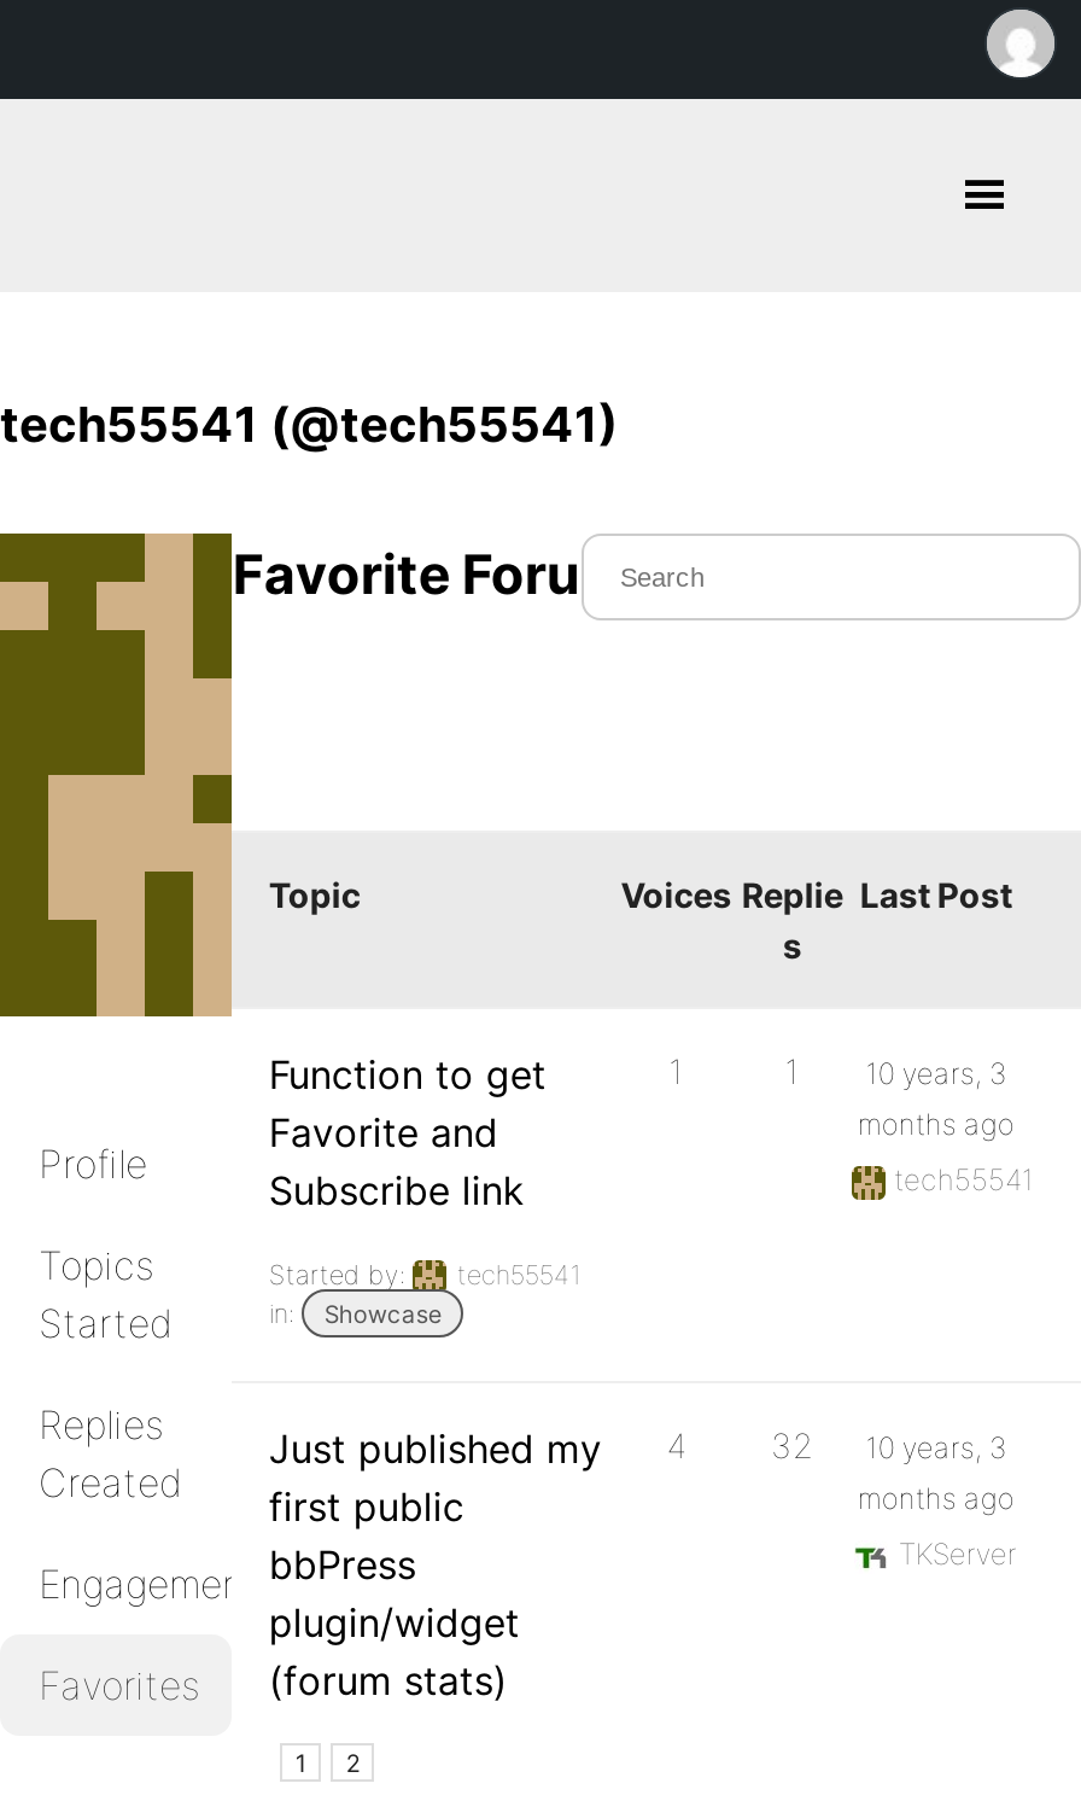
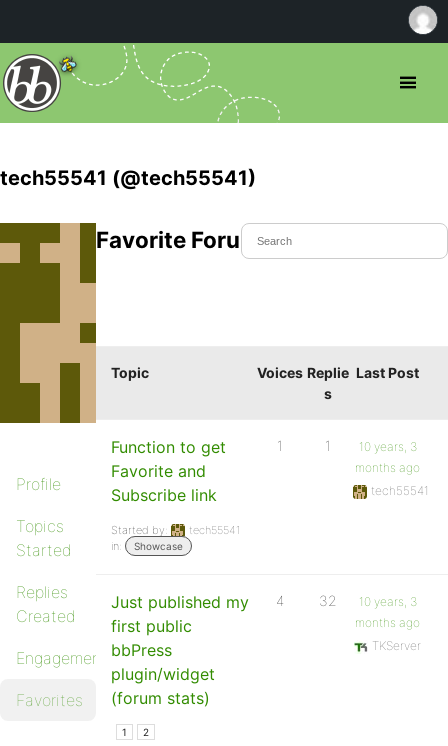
none -> [3,42,445,124] [image]

